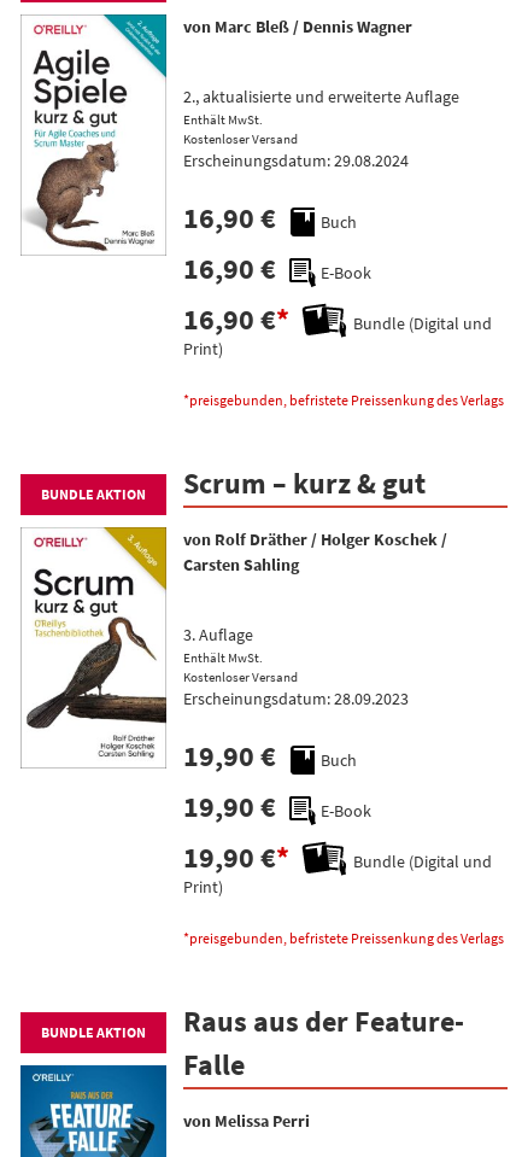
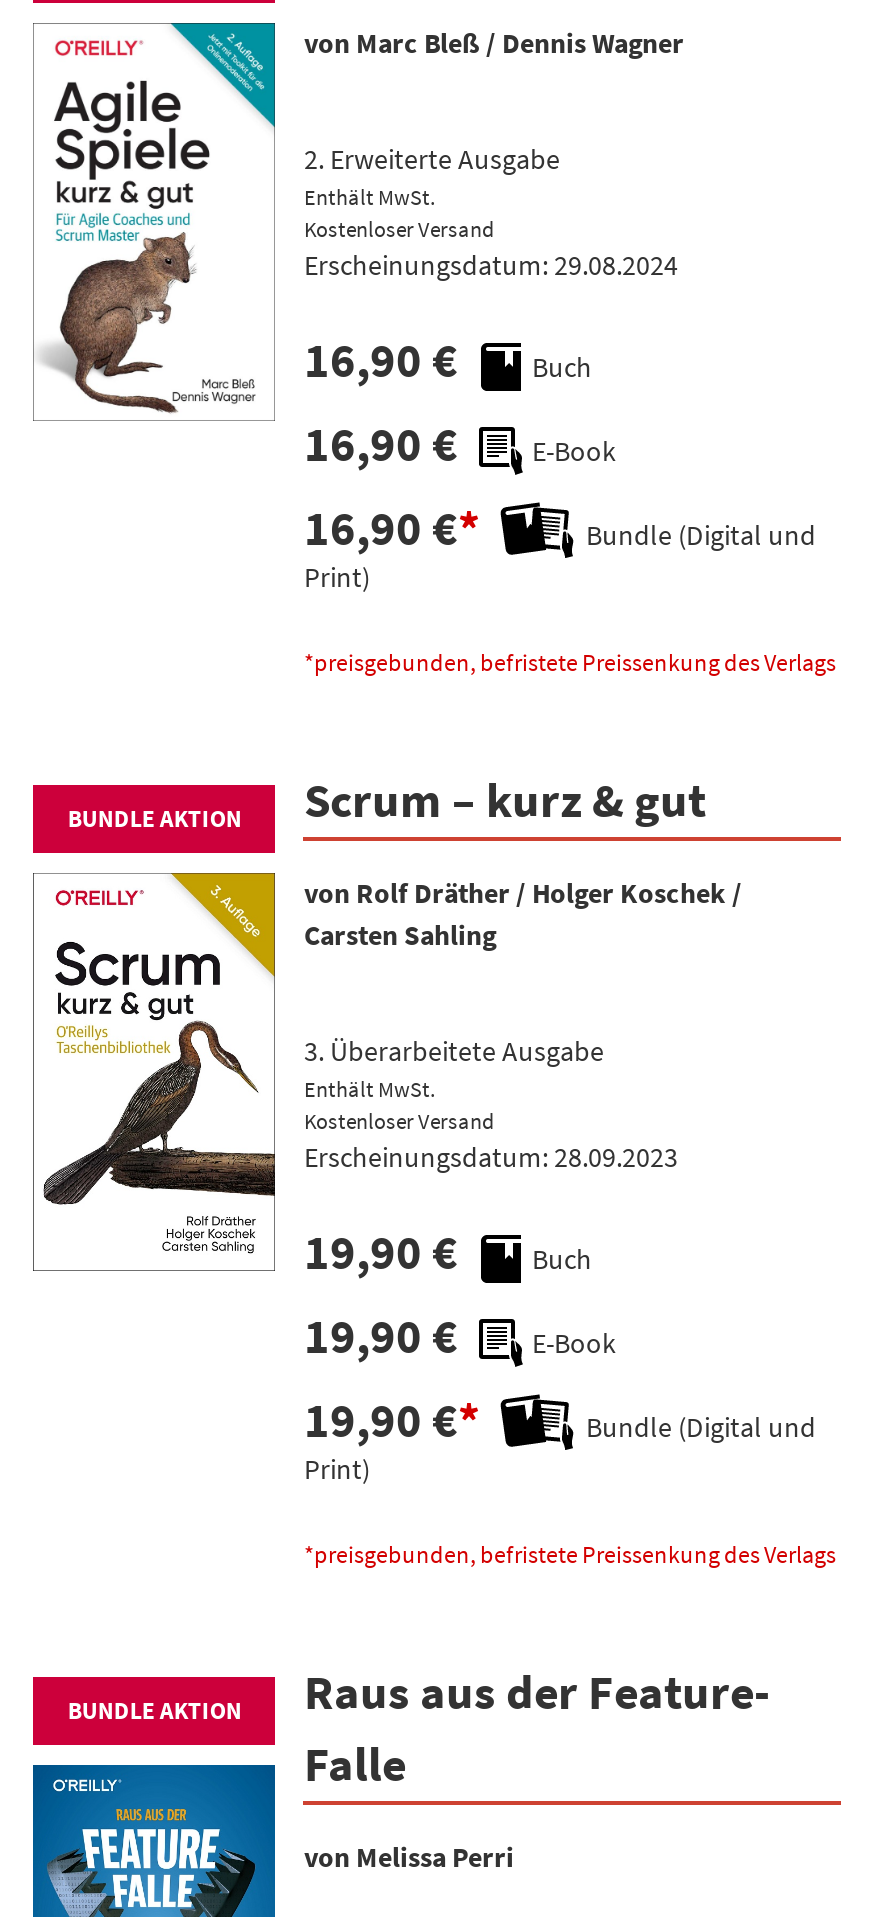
[184,86,460,107] 2., aktualisierte und erweiterte Auflage -> [304,141,560,177] 2. Erweiterte Ausgabe
[184,624,254,645] 3. Auflage -> [304,1033,604,1069] 3. Überarbeitete Ausgabe

